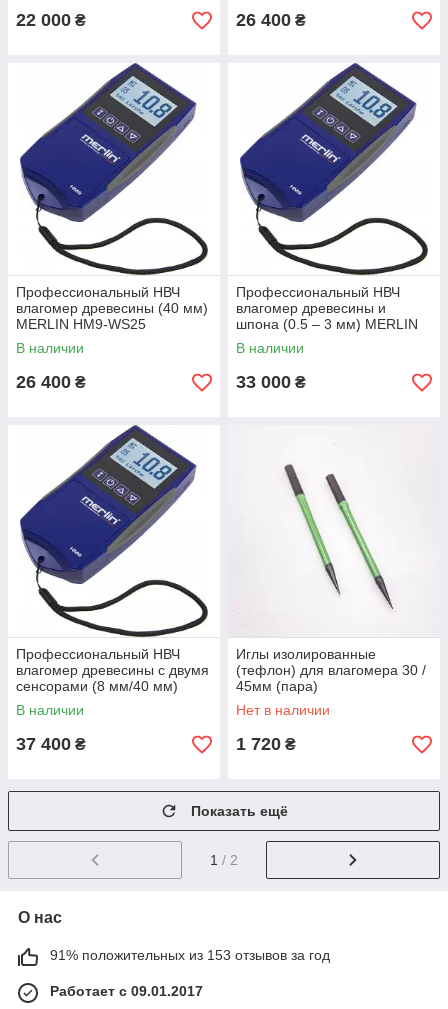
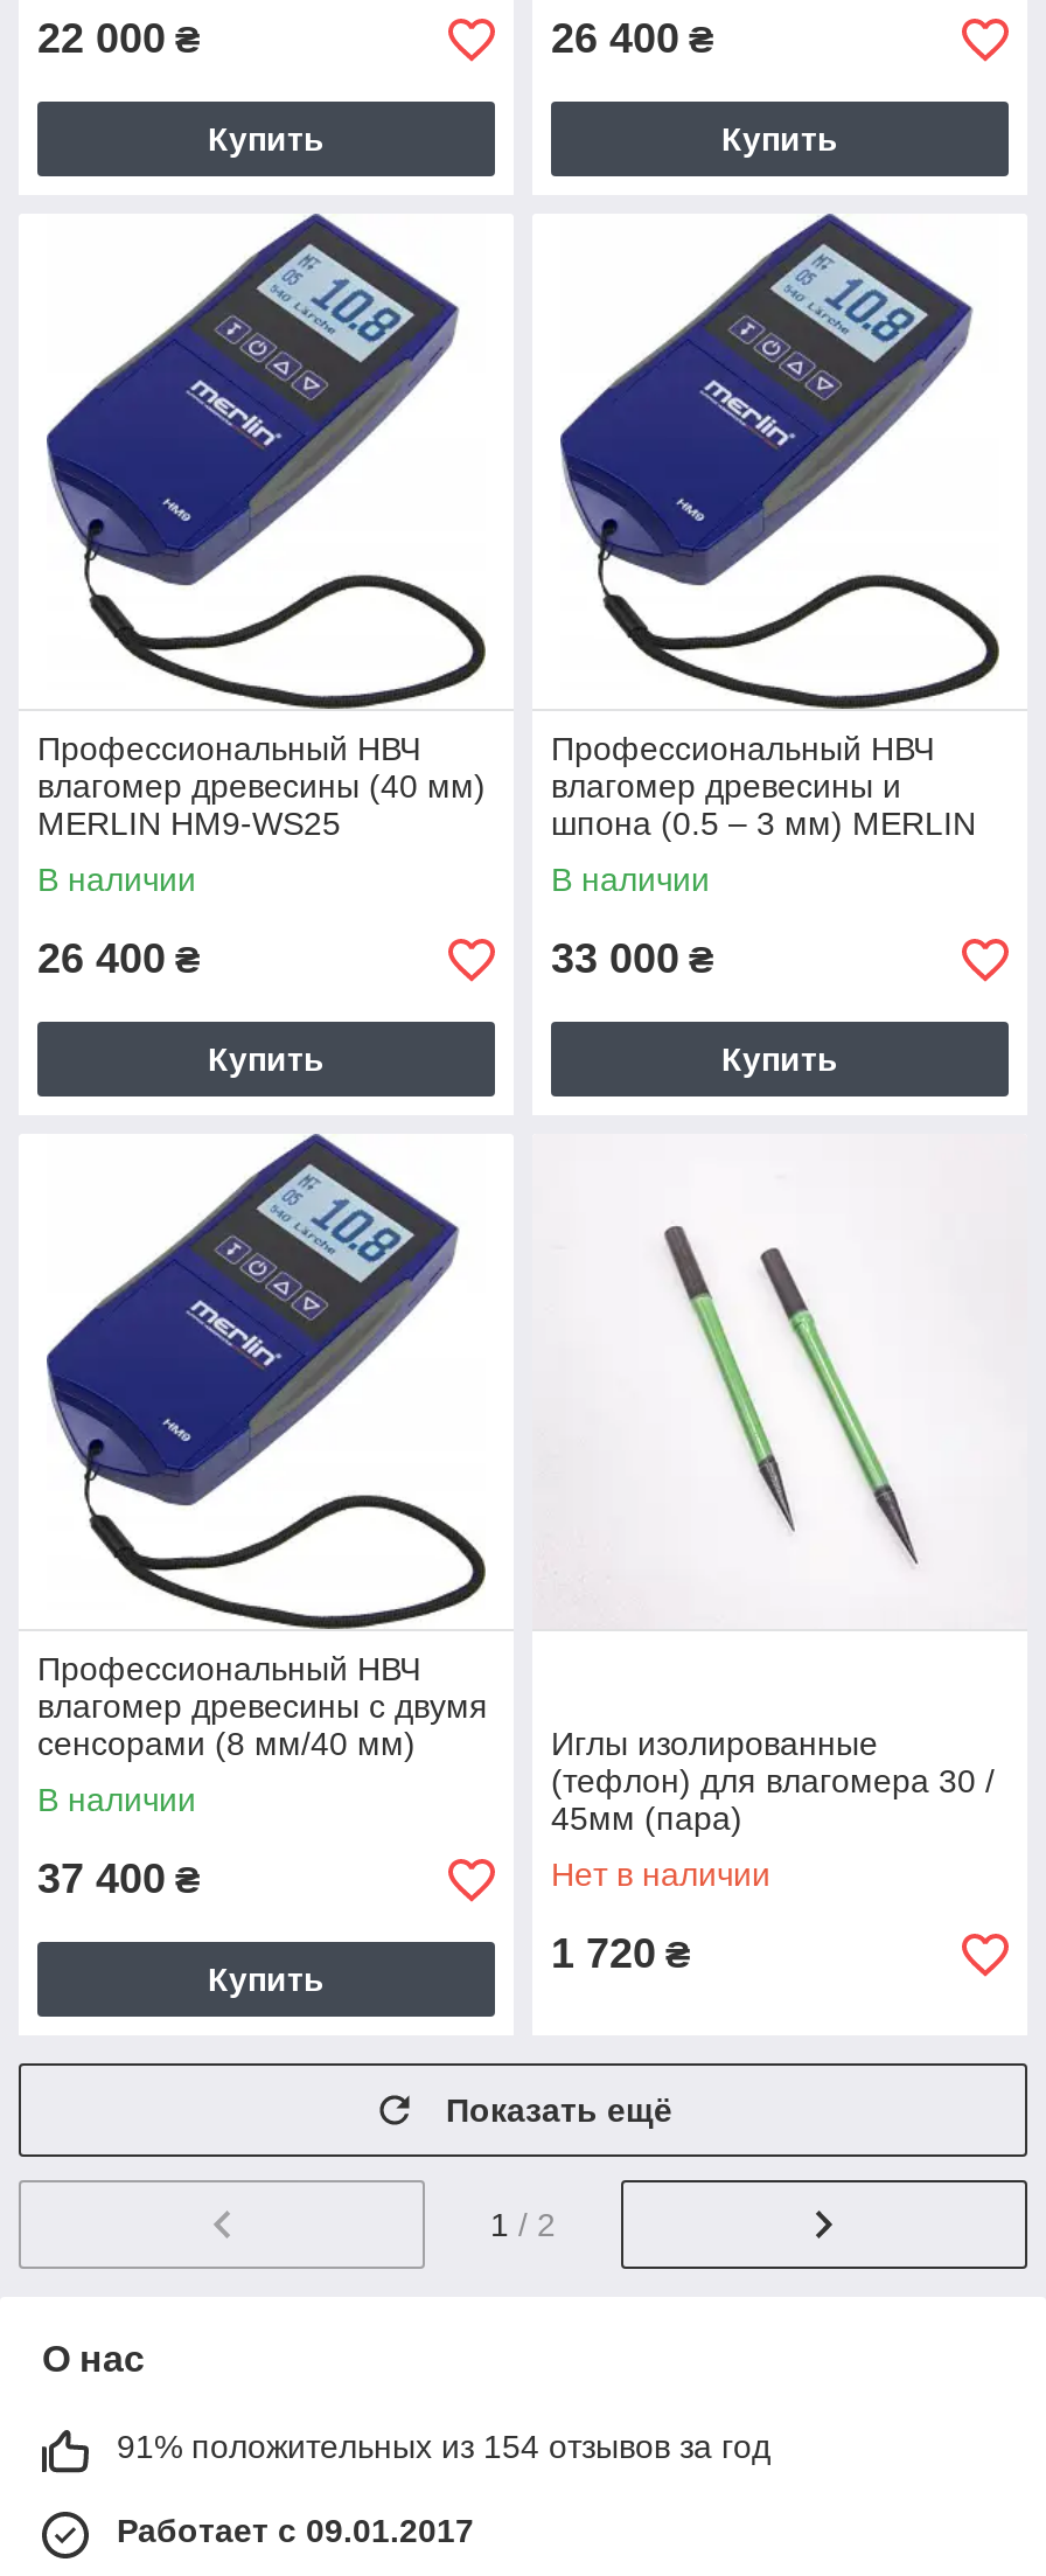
none -> [208,120,325,158] Купить
none -> [721,120,838,158] Купить
none -> [208,1040,325,1078] Купить
none -> [721,1040,838,1078] Купить
none -> [208,1961,325,1998] Купить
[50,947,330,963] 91% положительных из 153 отзывов за год -> [117,2428,770,2465] 91% положительных из 154 отзывов за год

